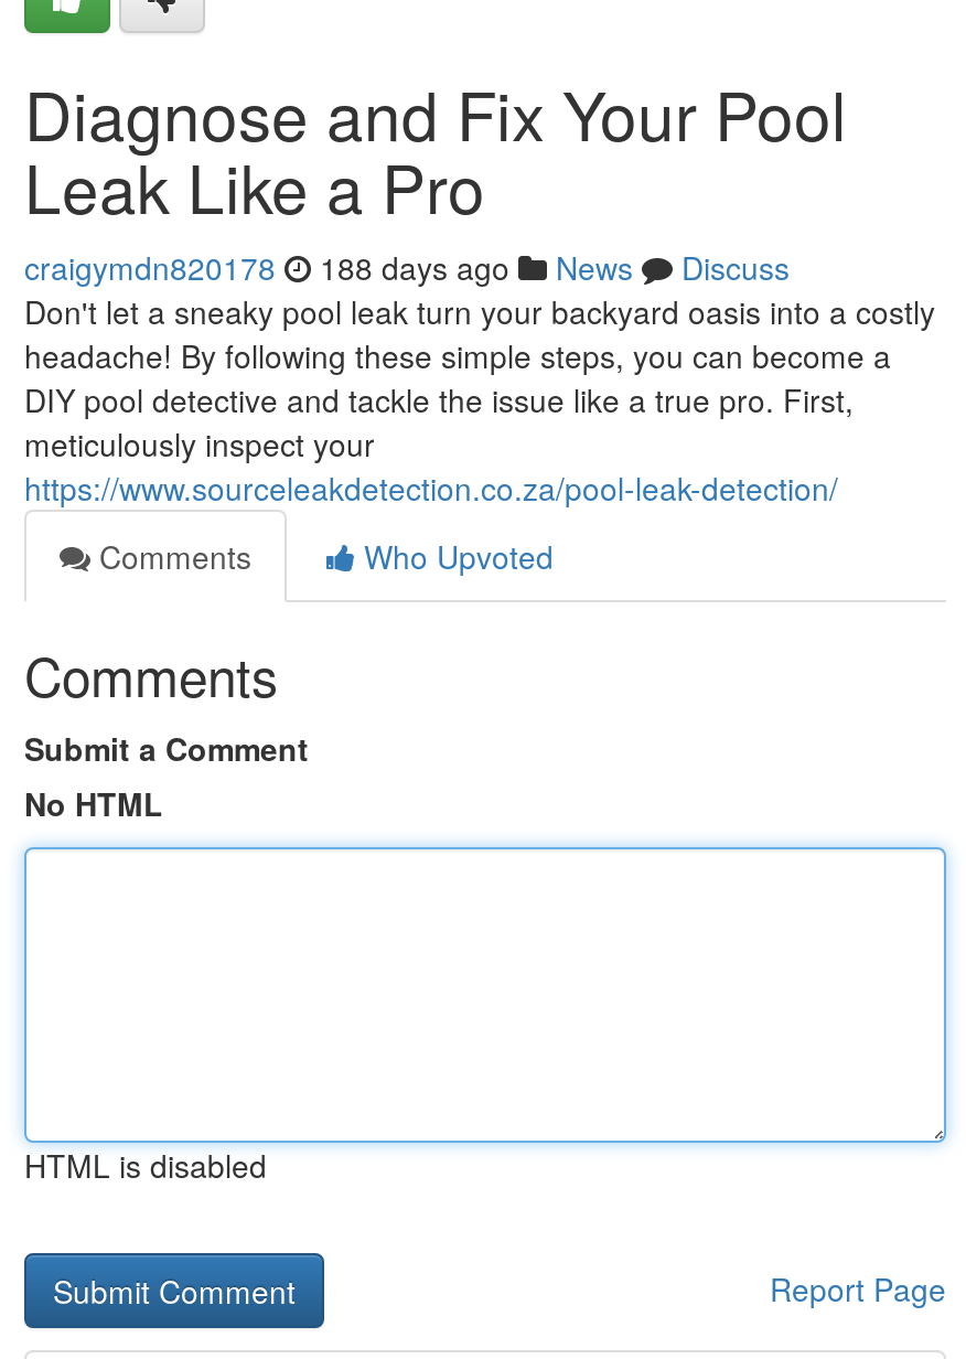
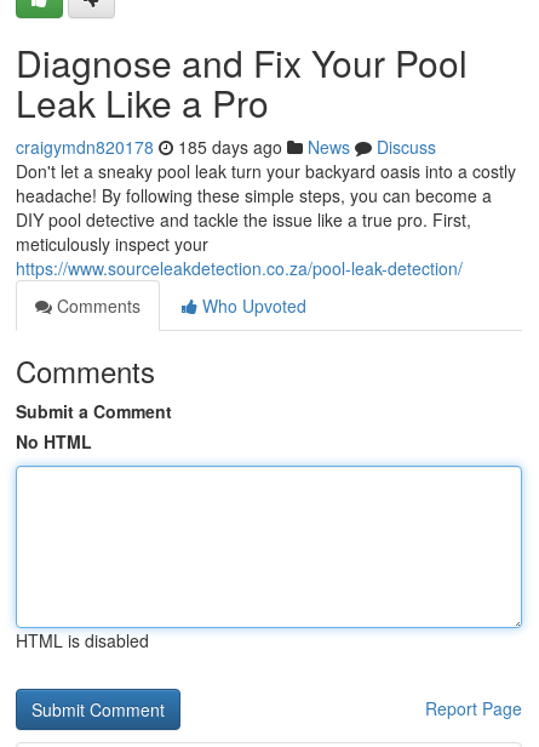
[24,245,790,289] craigymdn820178 188 days ago News Discuss -> [16,135,436,159] craigymdn820178 185 days ago News Discuss

